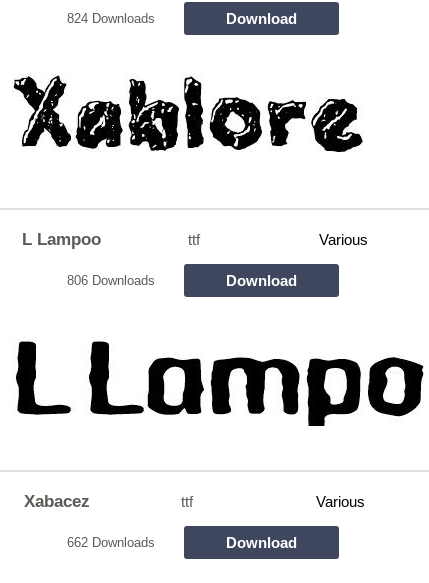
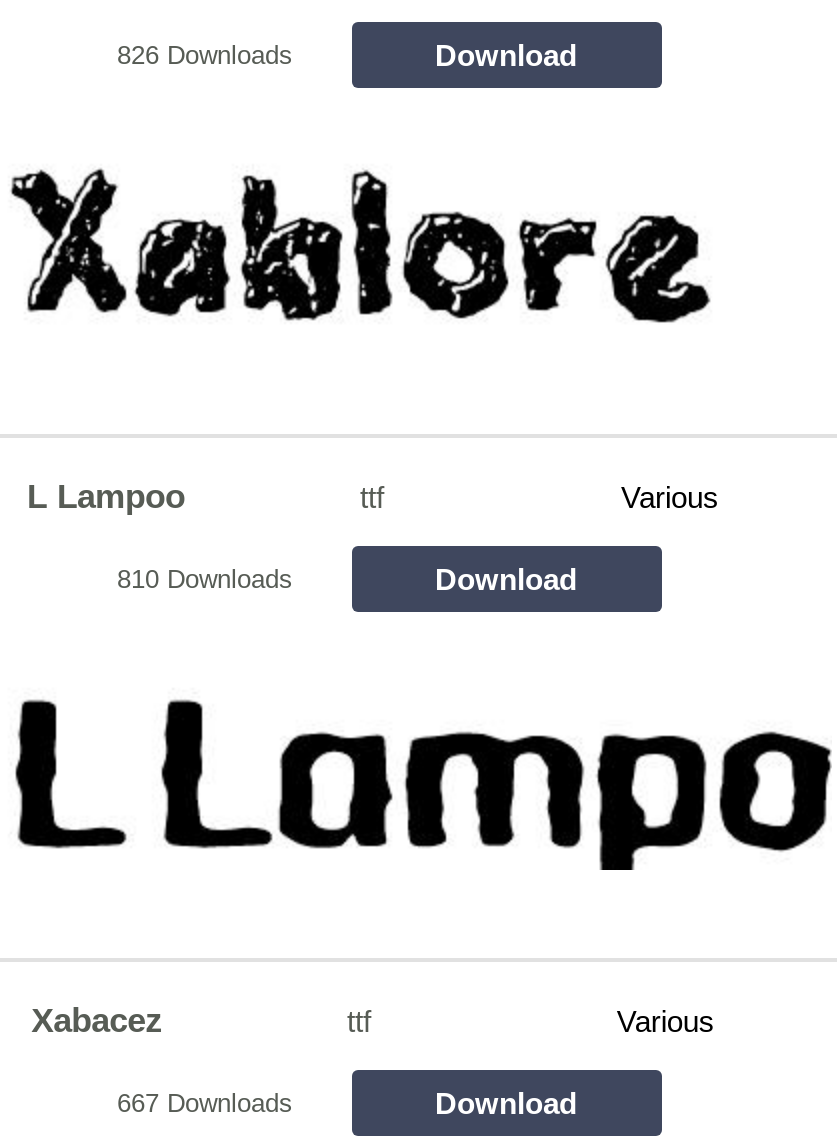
[66,11,154,26] 824 Downloads -> [117,40,293,70] 826 Downloads
[66,273,154,288] 806 Downloads -> [117,564,293,594] 810 Downloads
[66,535,154,550] 662 Downloads -> [117,1088,293,1118] 667 Downloads

